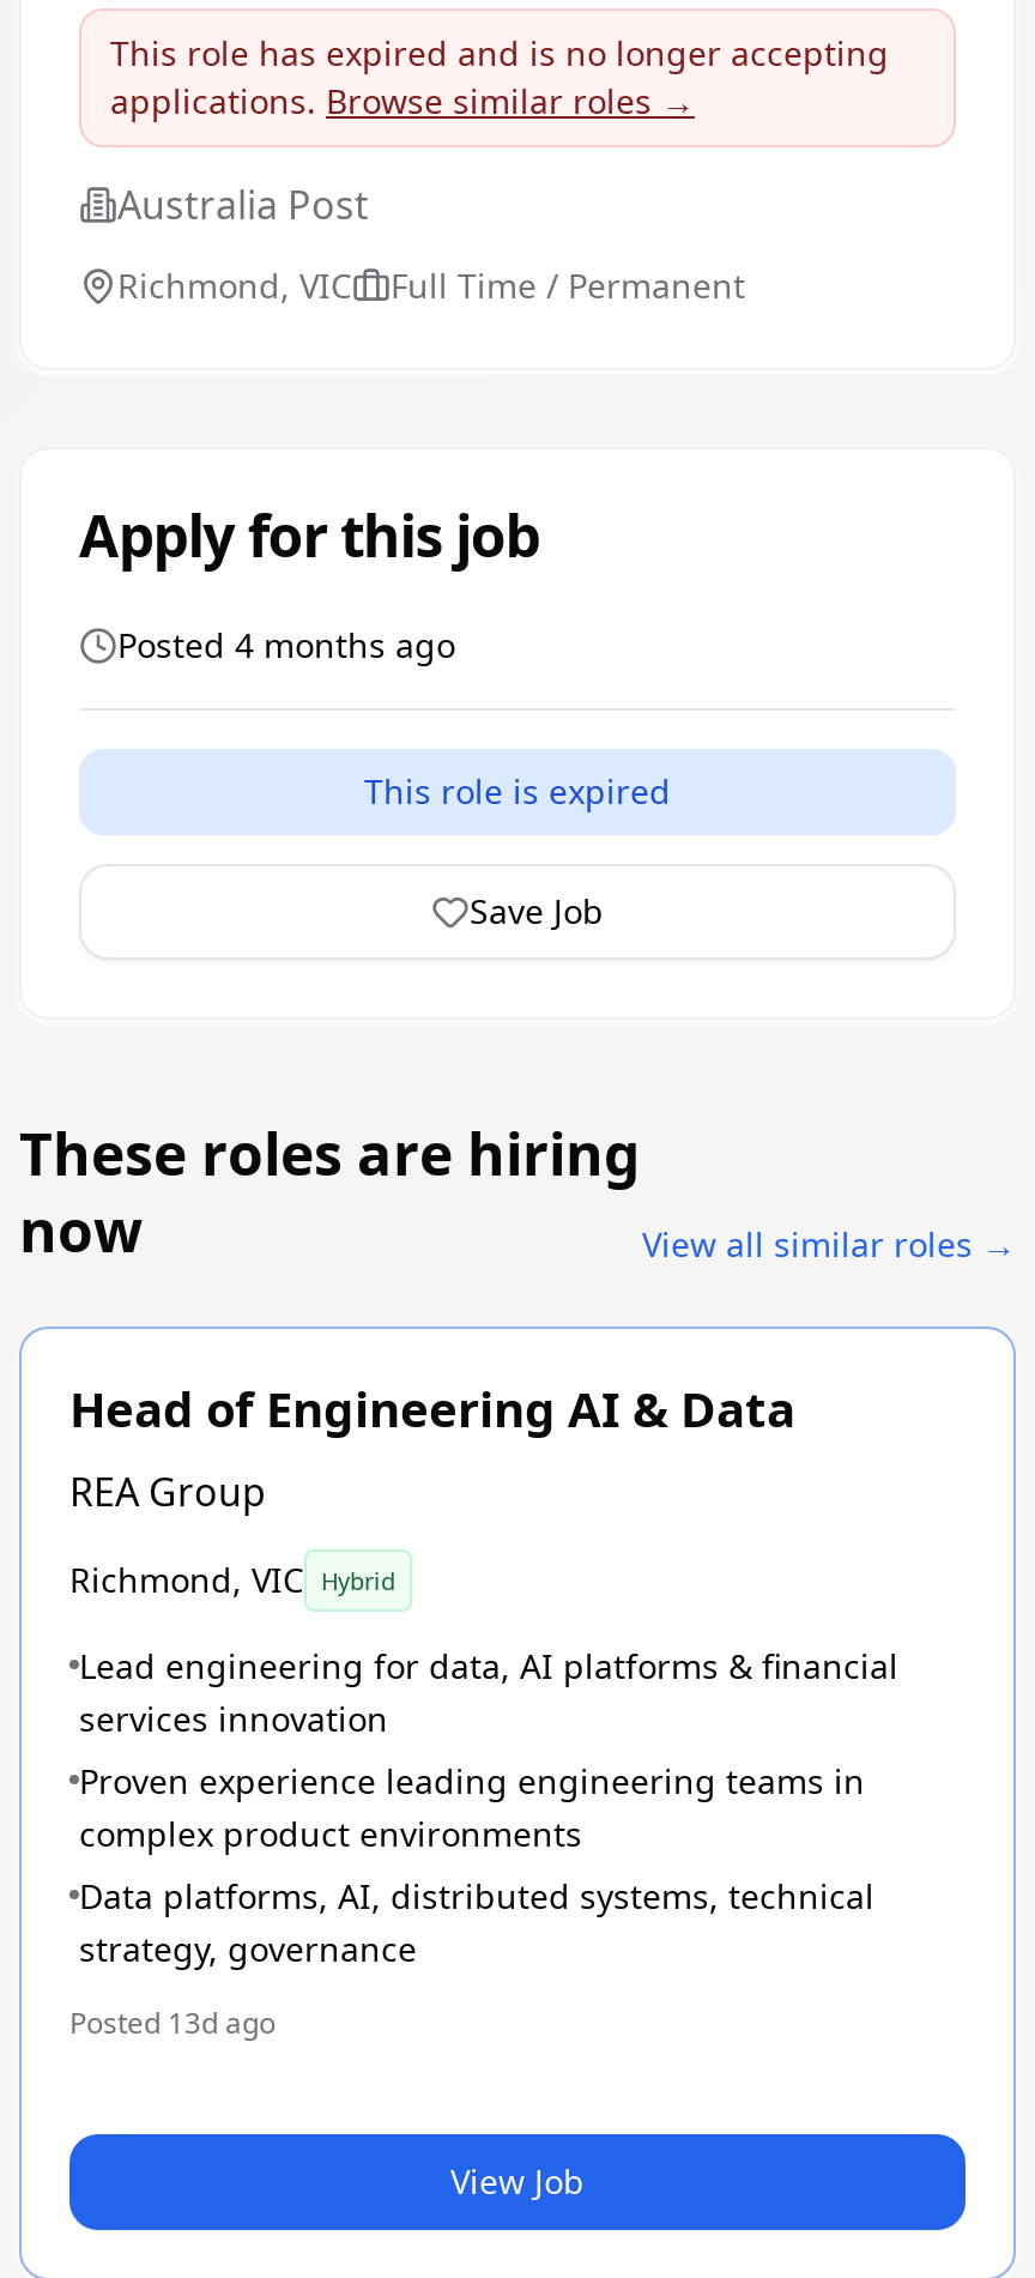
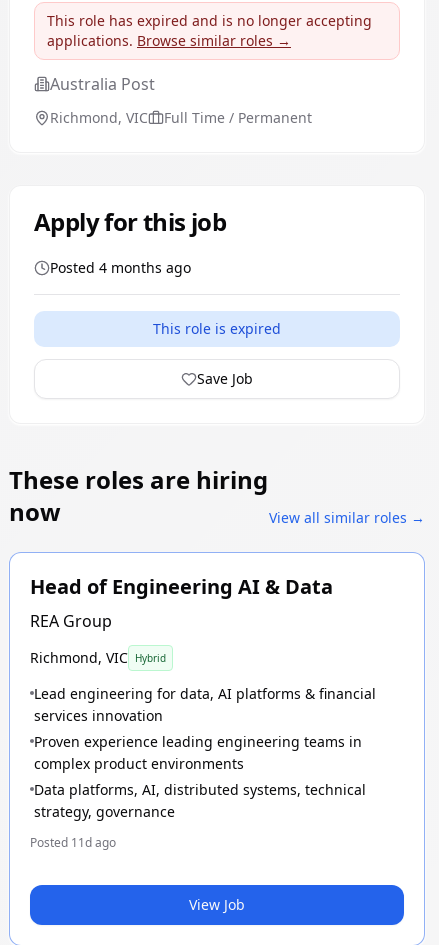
[69,2002,276,2043] Posted 13d ago -> [30,834,116,851] Posted 11d ago

